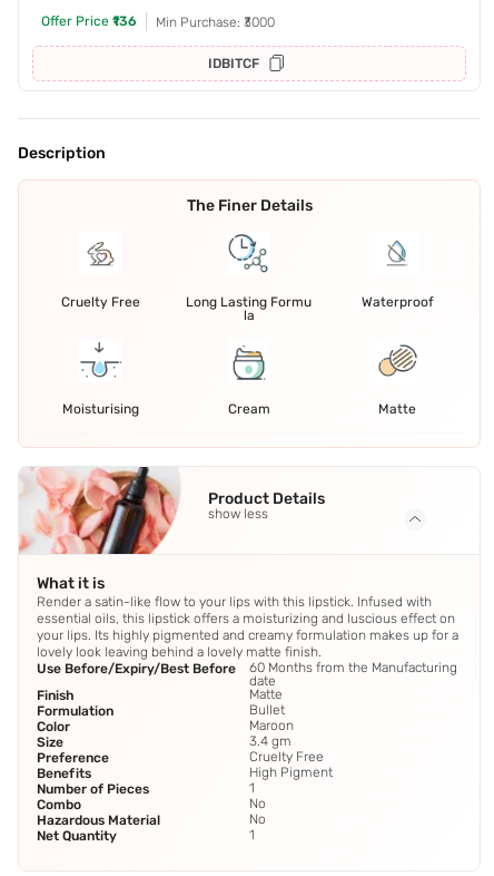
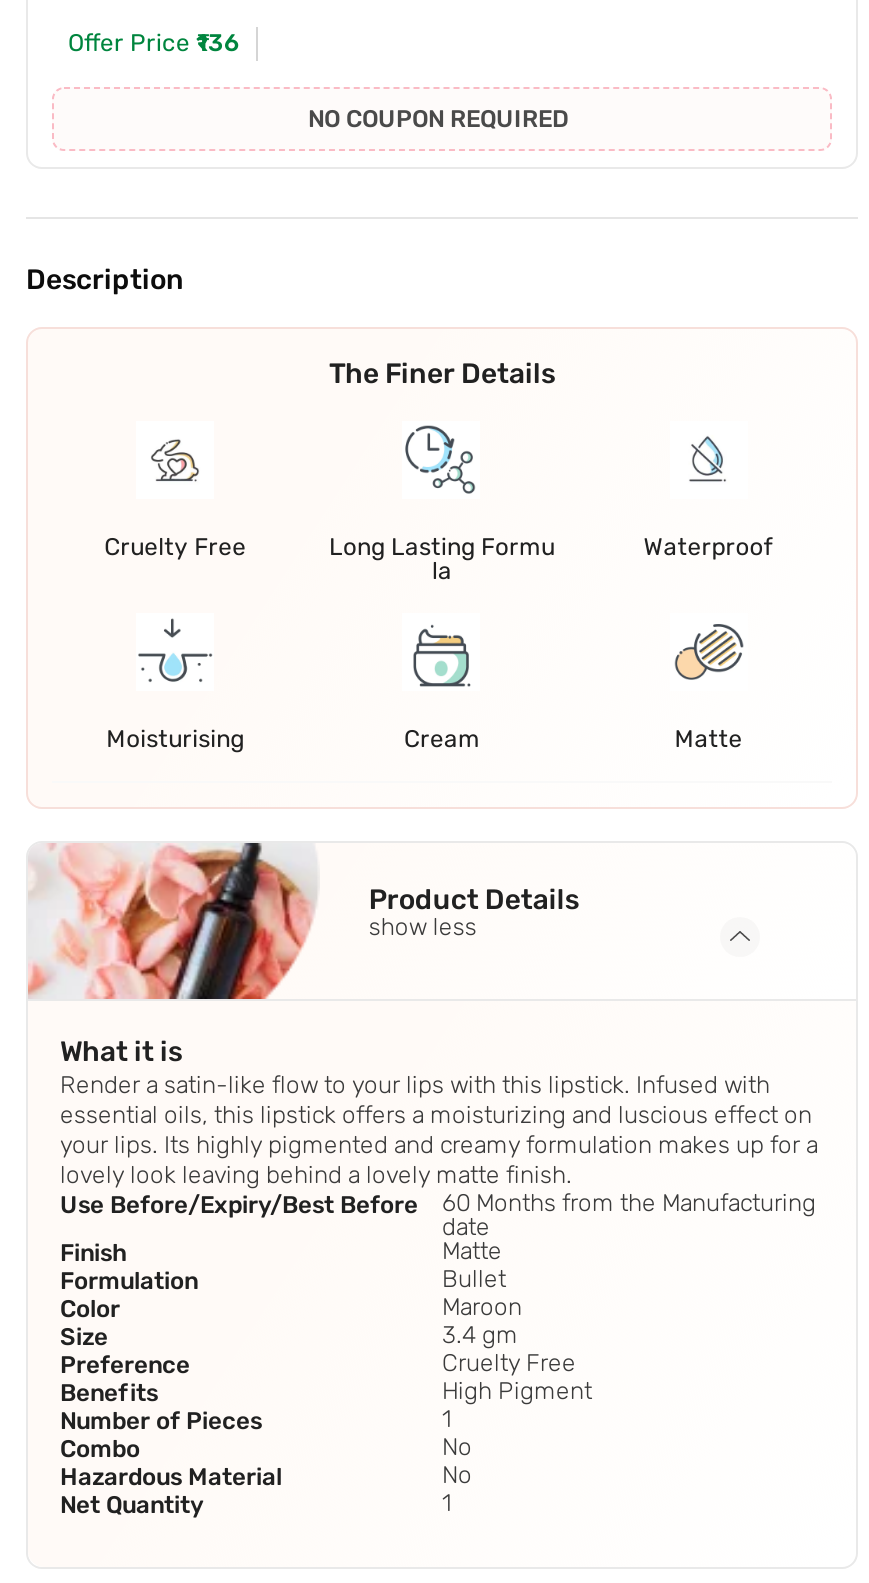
[156,14,275,72] Min Purchase: ₹3000 | IDBITCF -> [308,106,568,134] NO COUPON REQUIRED

